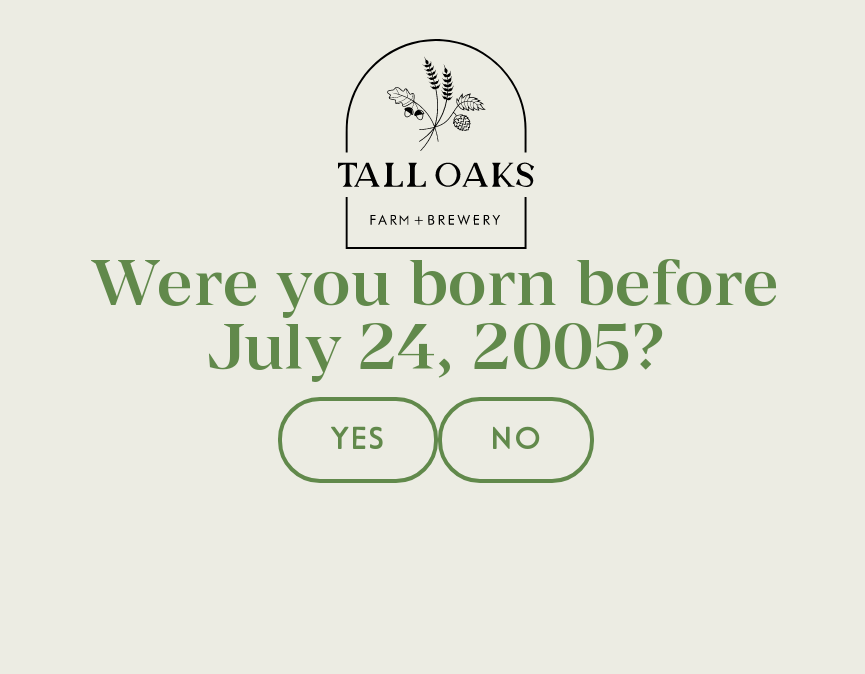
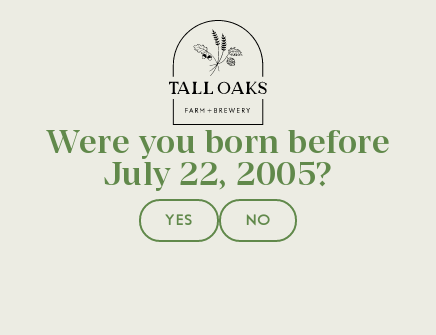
[207,307,665,383] July 24, 2005? -> [103,154,332,192] July 22, 2005?

